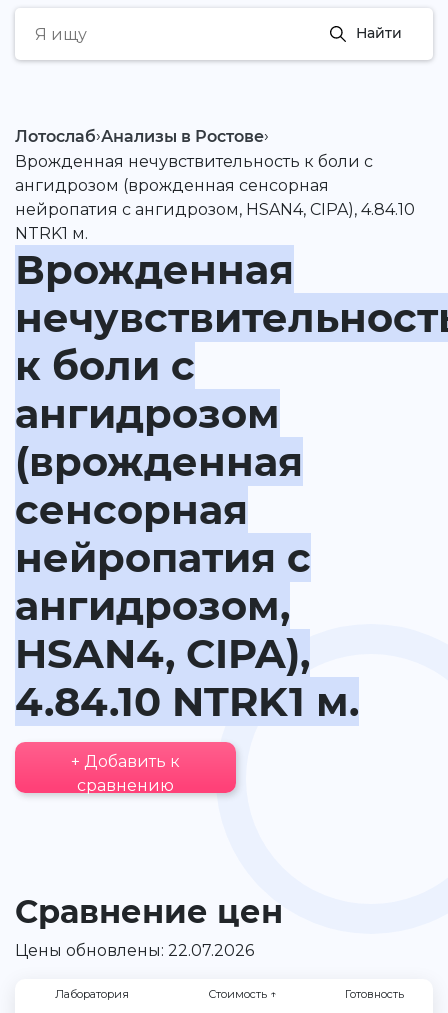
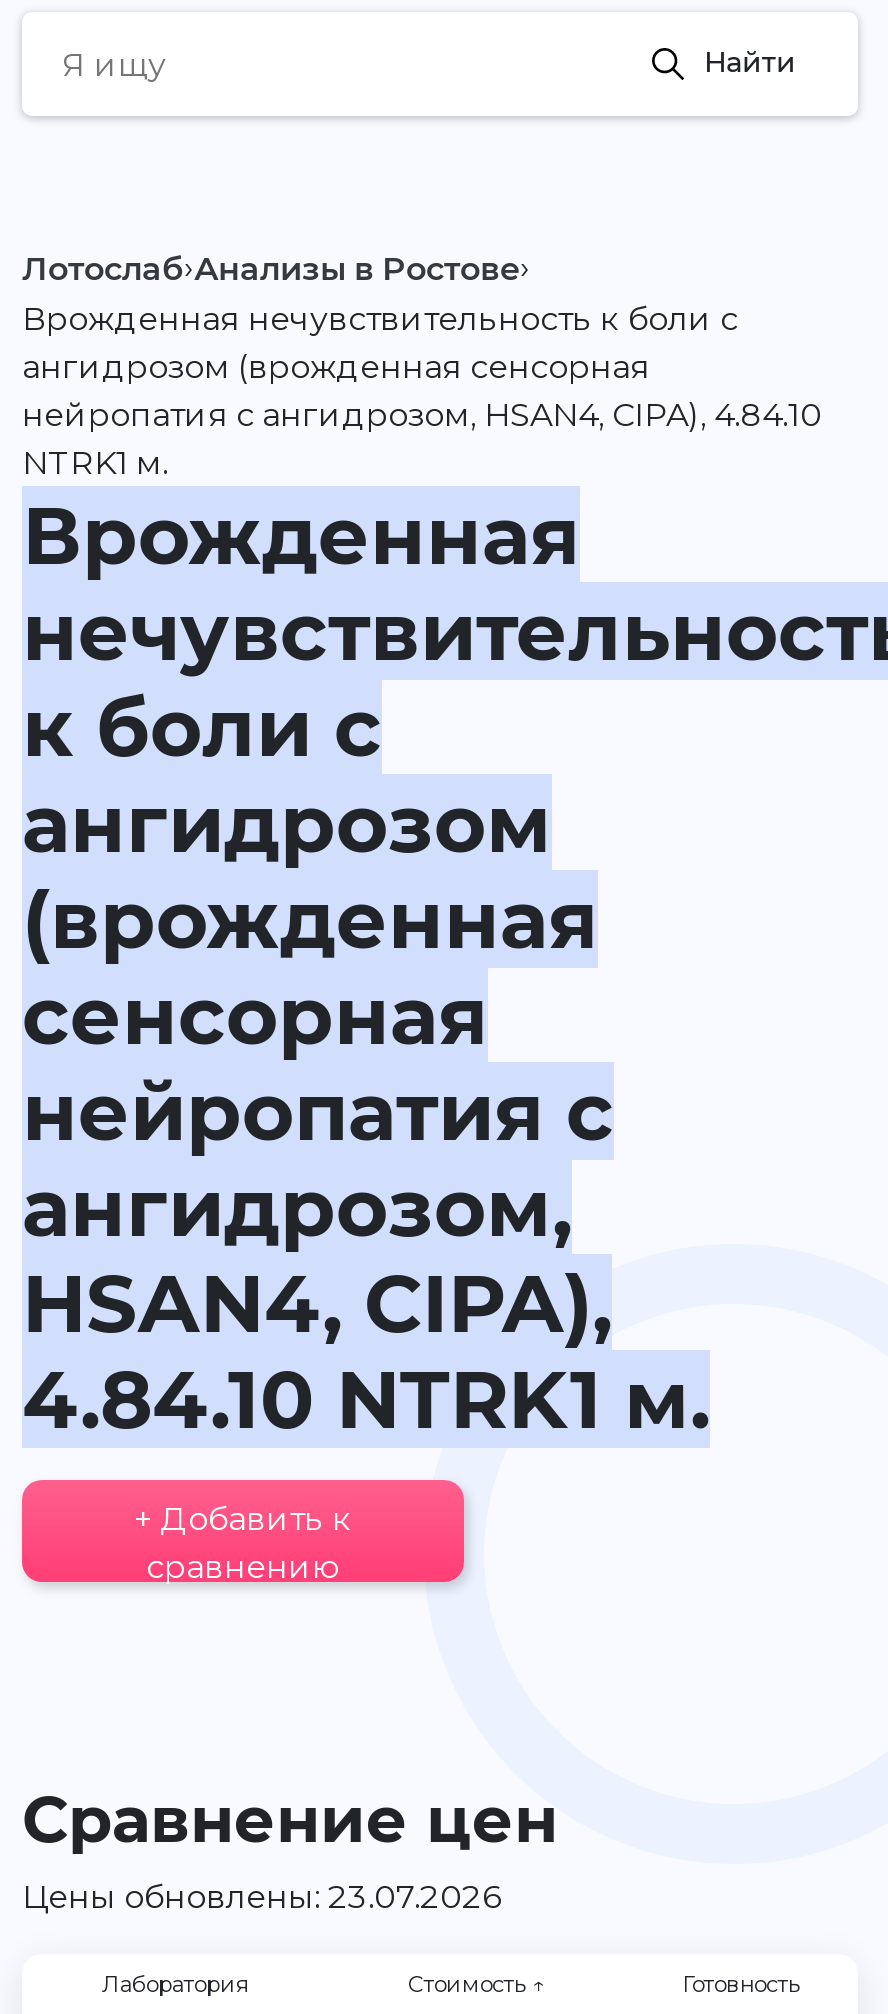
[15,941,254,960] Цены обновлены: 22.07.2026 -> [22,1878,500,1916] Цены обновлены: 23.07.2026

